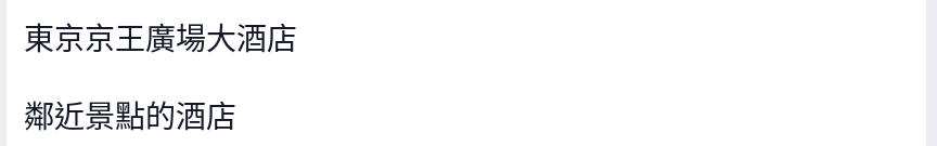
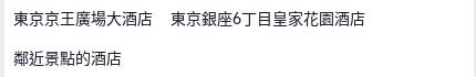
none -> [170,10,365,28] 東京銀座6丁目皇家花園酒店

